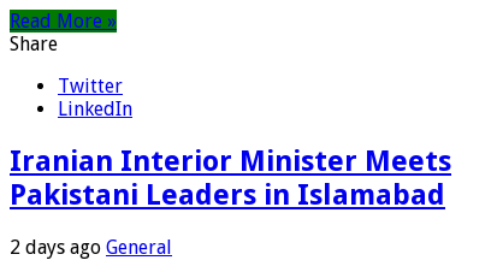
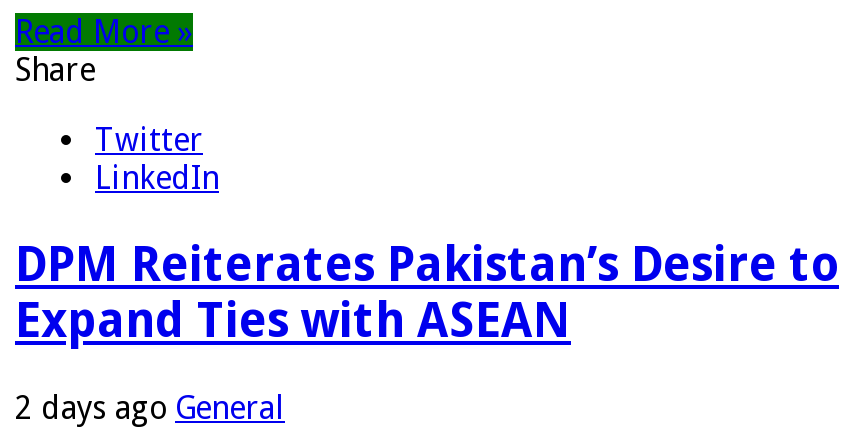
[10,145,451,212] Iranian Interior Minister Meets | Pakistani Leaders in Islamabad -> [15,237,839,349] DPM Reiterates Pakistan’s Desire to | Expand Ties with ASEAN

